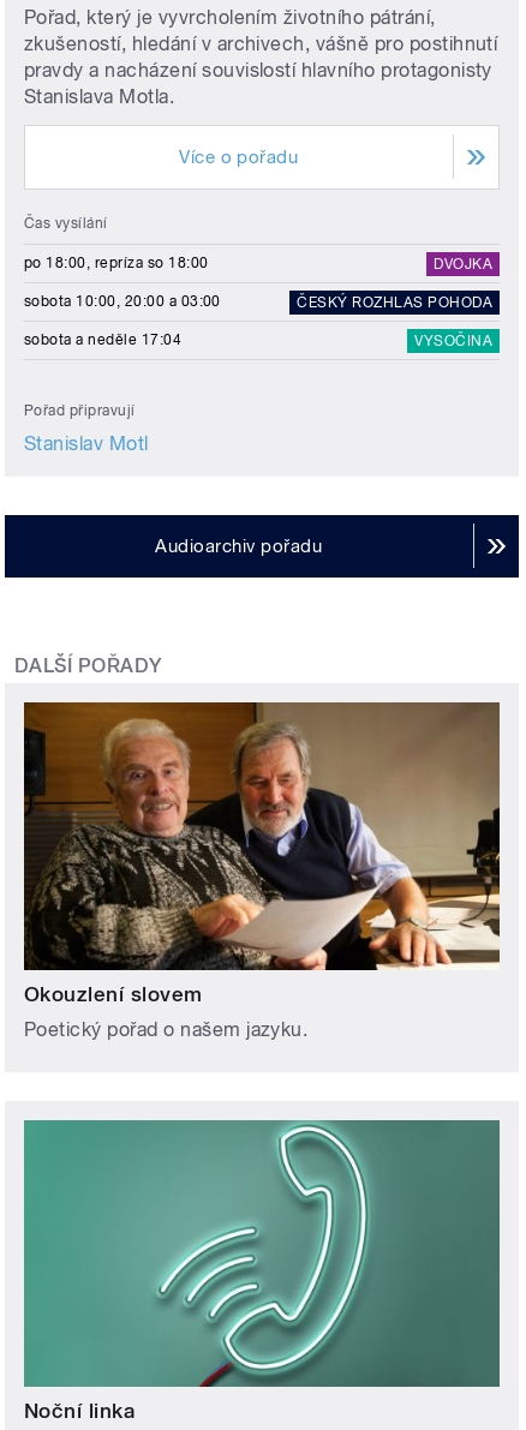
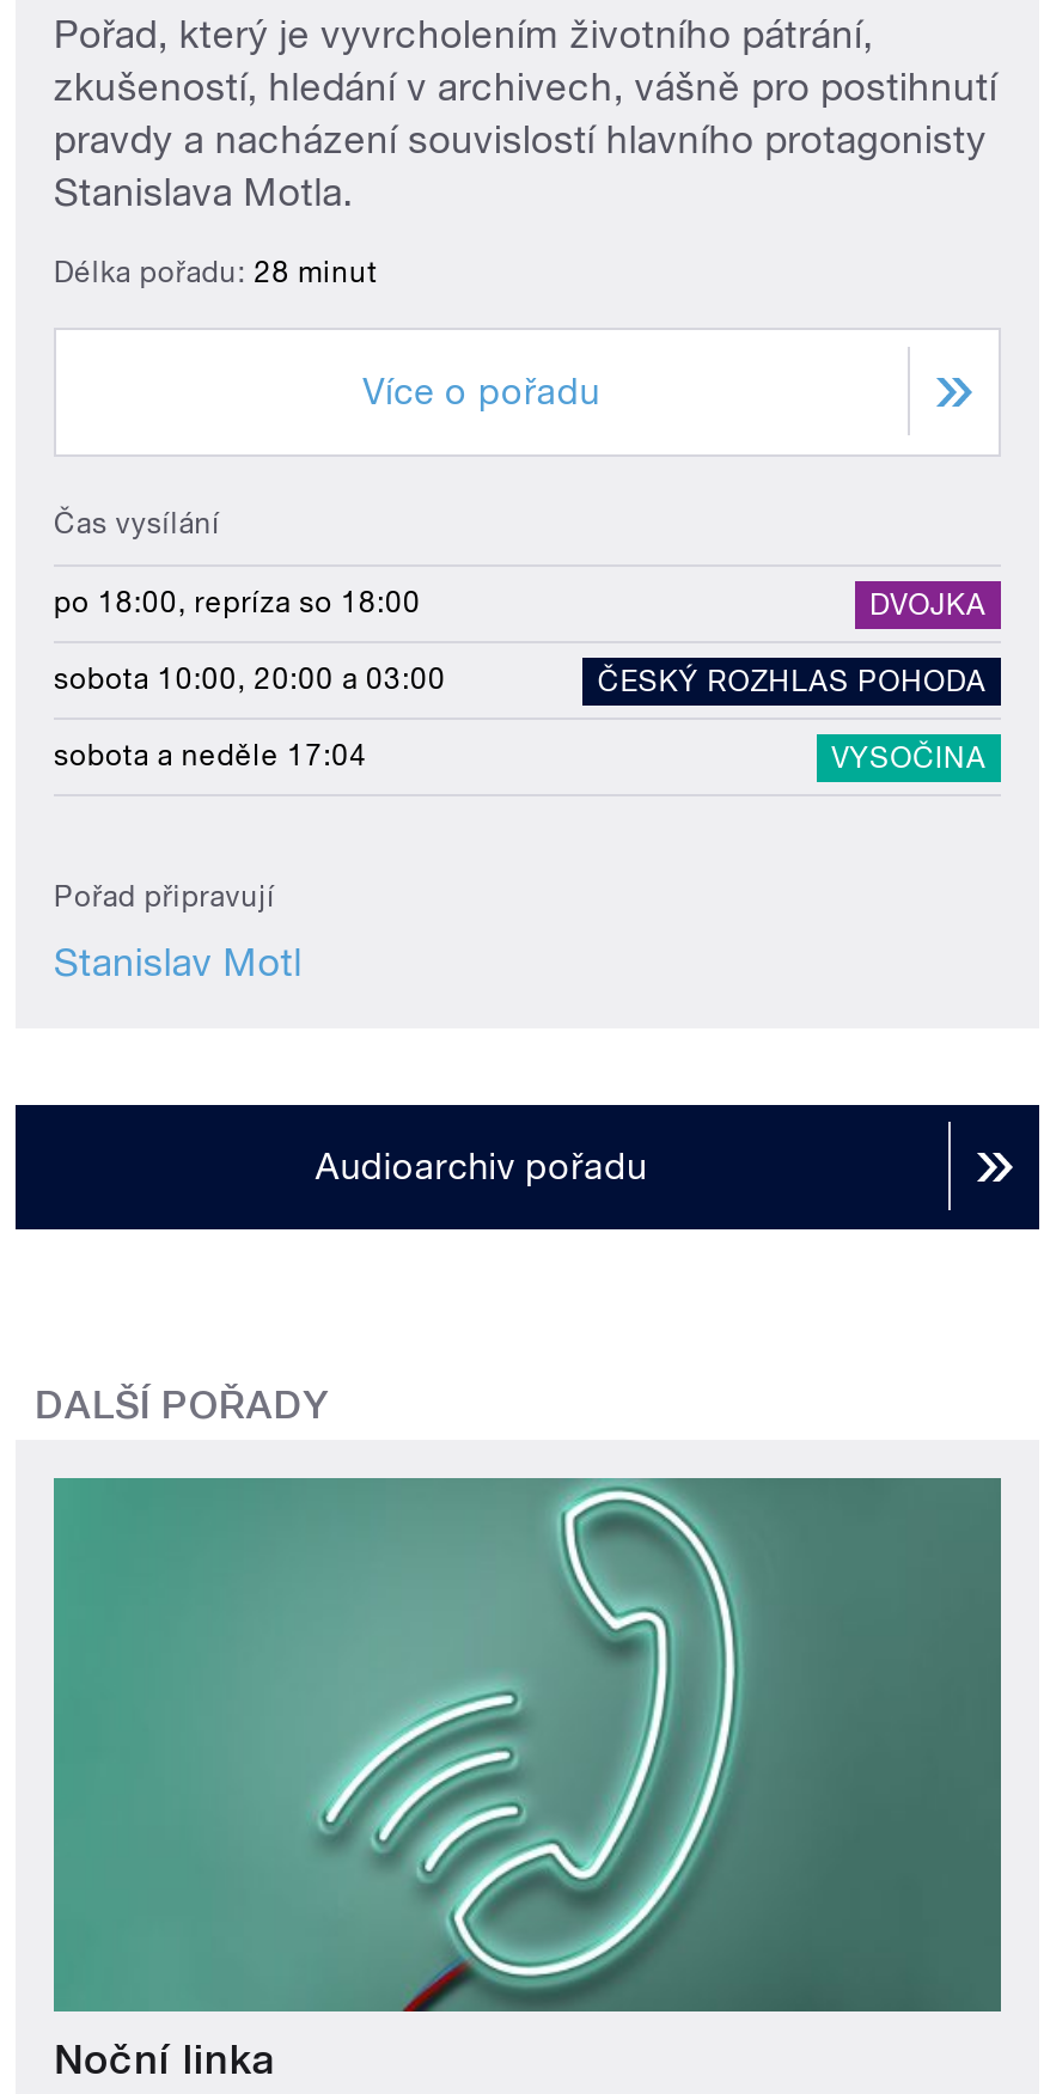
none -> [54,256,378,289] Délka pořadu: 28 minut
moved [14,146,492,677] -> [35,371,987,1428]: Více o pořadu | Čas vysílání | po 18:00, repríza so 18:00 | ... | Audioarchiv pořadu | DALŠÍ POŘADY
[23,701,501,1040] [image] | Okouzlení slovem | Poetický pořad o našem jazyku. -> none

